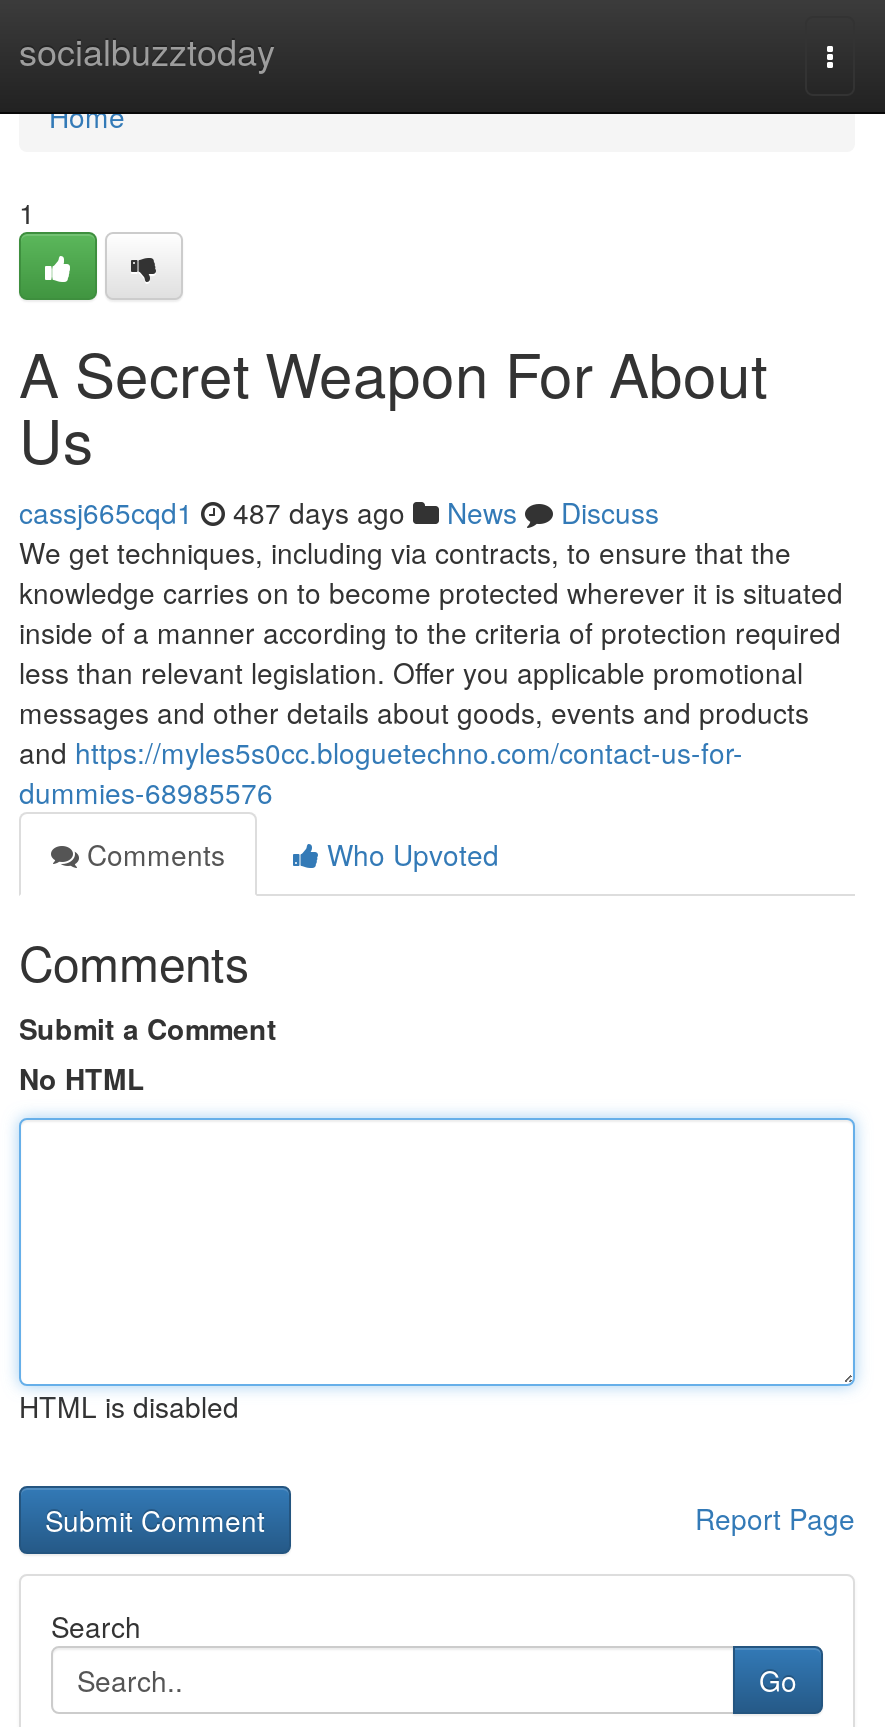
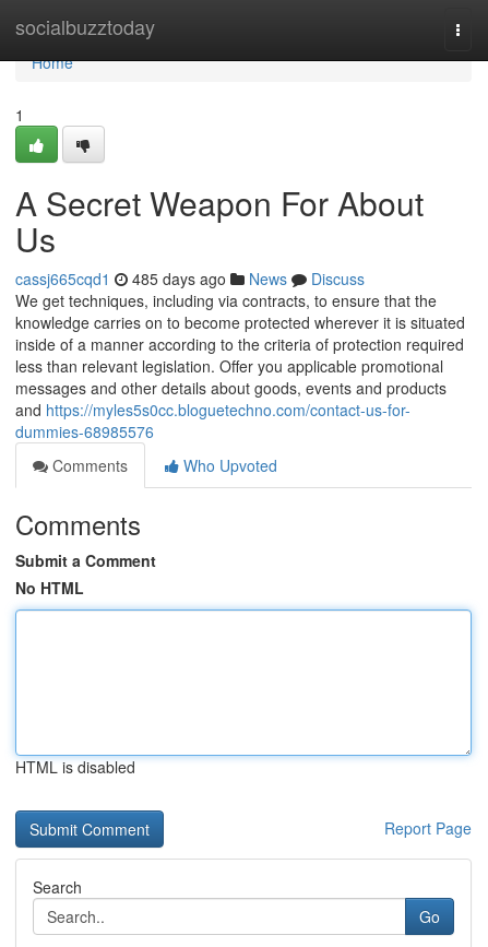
[19,492,659,532] cassj665cqd1 487 days ago News Discuss -> [15,268,365,289] cassj665cqd1 485 days ago News Discuss

